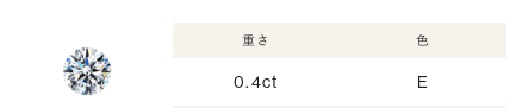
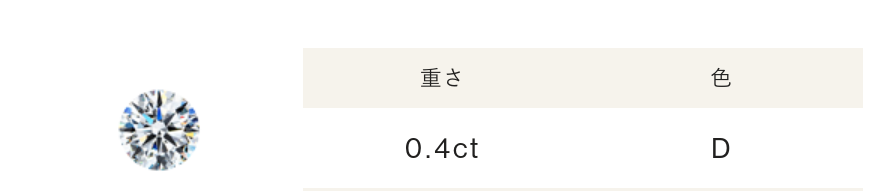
[417,71,429,93] E -> [711,130,734,166] D

